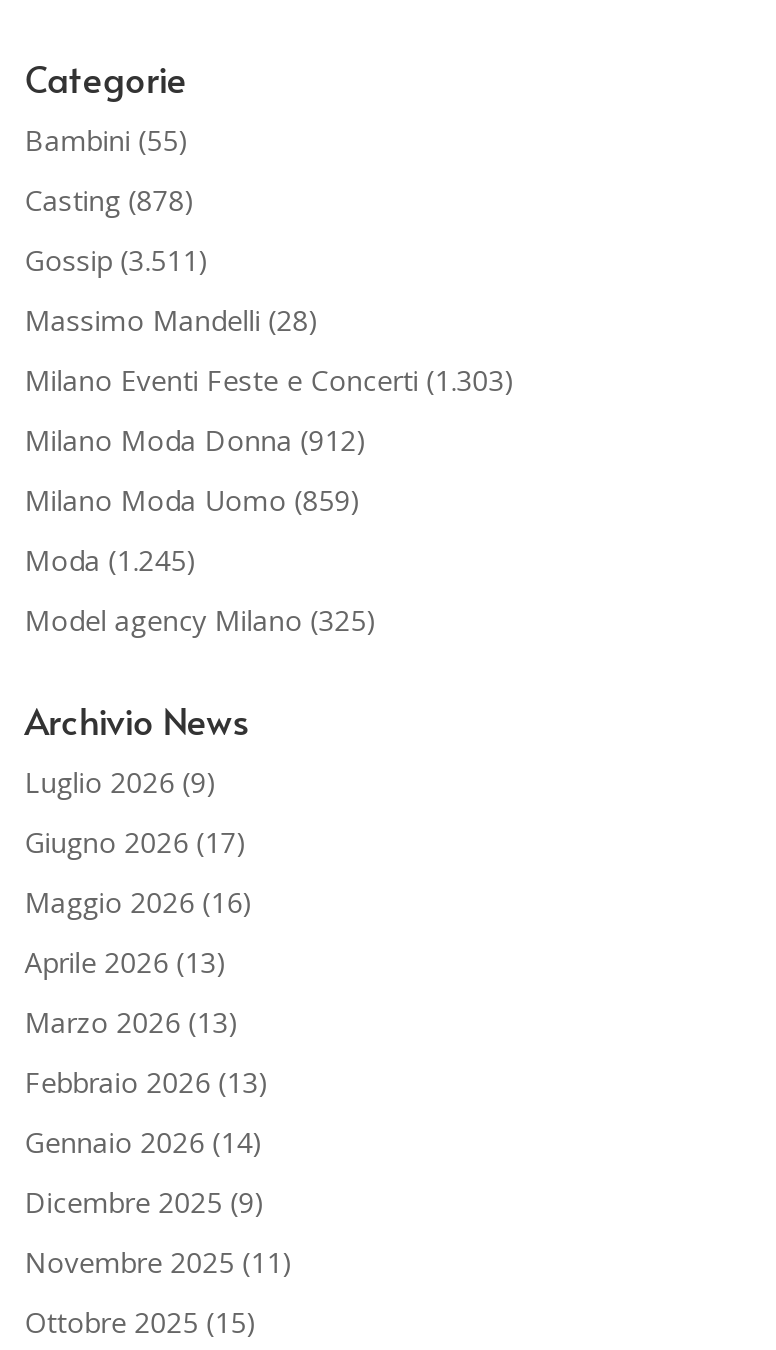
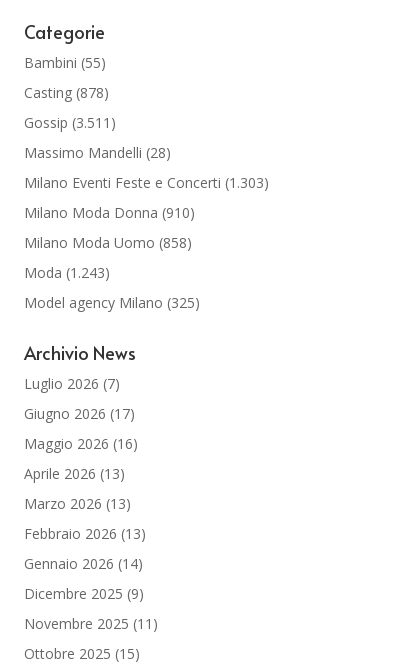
[25,421,367,459] Milano Moda Donna (912) -> [24,203,195,222] Milano Moda Donna (910)
[25,481,361,519] Milano Moda Uomo (859) -> [24,233,192,252] Milano Moda Uomo (858)
[25,541,197,579] Moda (1.245) -> [24,263,110,282] Moda (1.243)
[25,763,217,801] Luglio 2026 (9) -> [24,374,120,393] Luglio 2026 (7)

